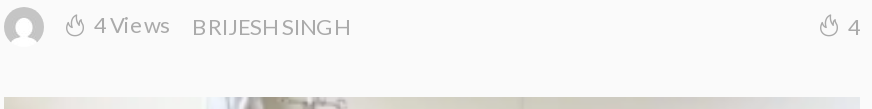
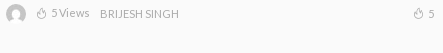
[94,12,350,39] 4 Views BRIJESH SINGH -> [51,6,179,20] 5 Views BRIJESH SINGH
[848,12,860,38] 4 -> [428,7,434,20] 5

